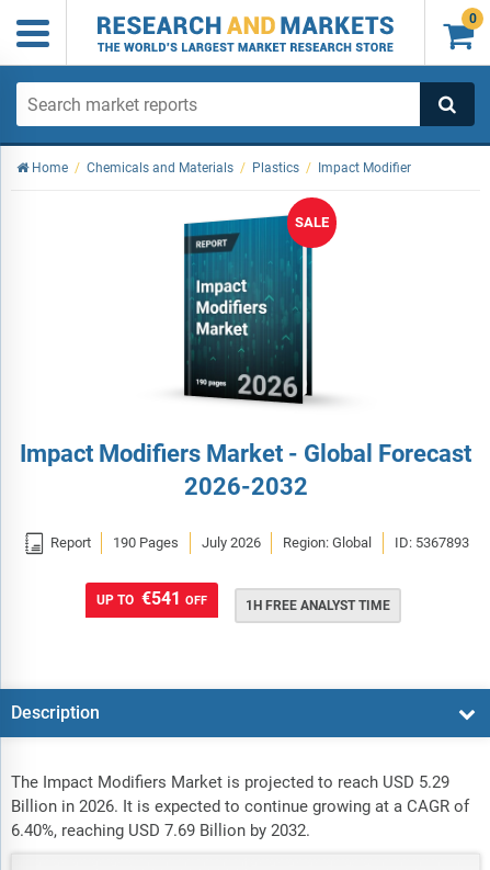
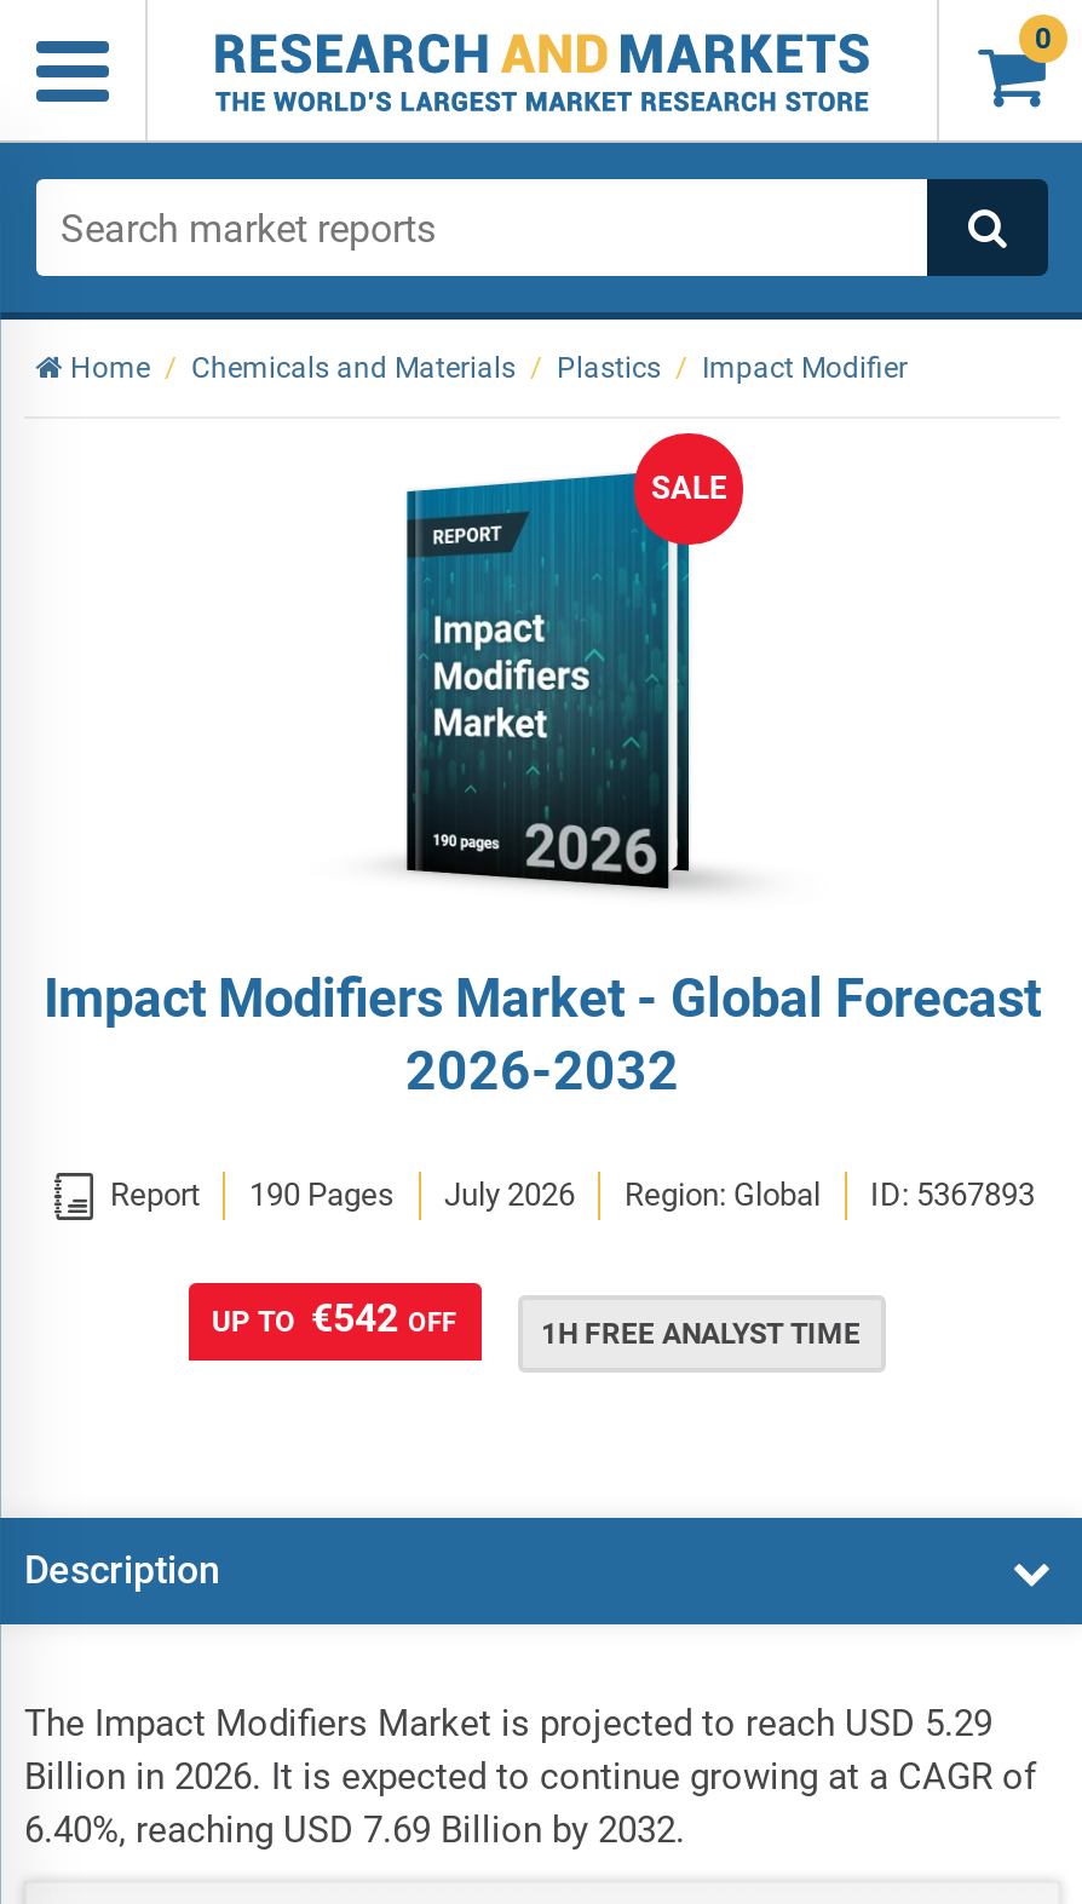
[96,588,207,609] UP TO €541 OFF -> [212,1294,456,1340] UP TO €542 OFF

